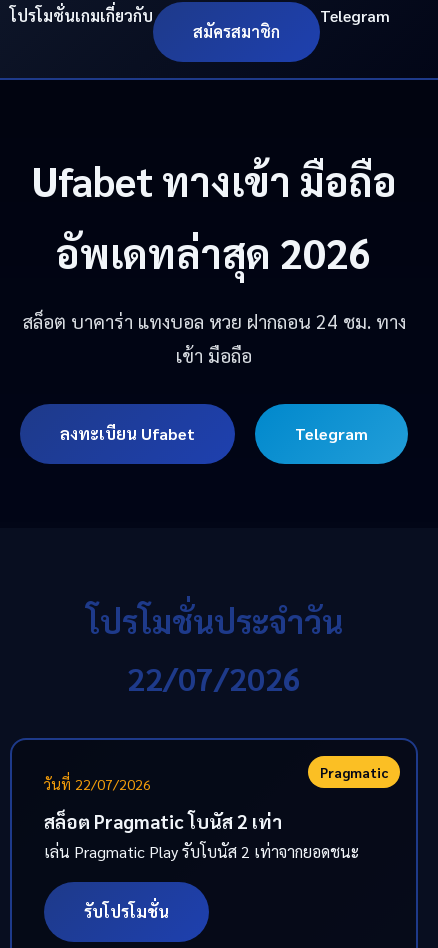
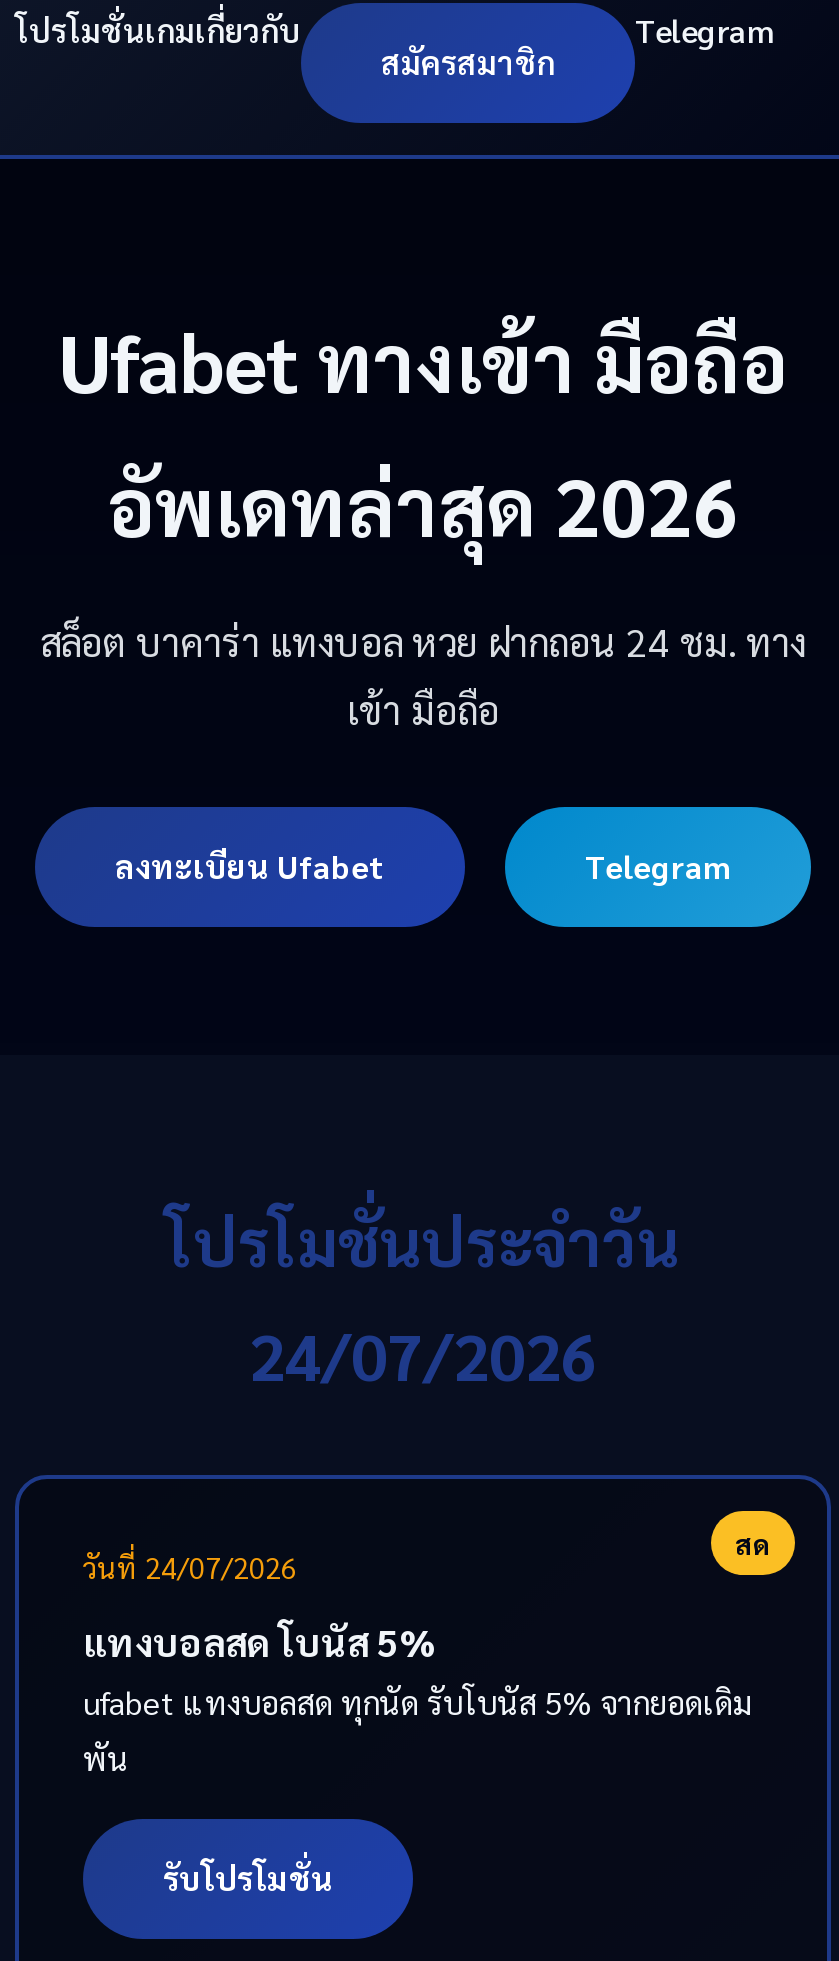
[127,657,301,698] 22/07/2026 -> [249,1313,597,1395] 24/07/2026
[44,763,388,793] Pragmatic | วันที่ 22/07/2026 -> [83,1525,771,1585] สด | วันที่ 24/07/2026
[44,809,359,862] สล็อต Pragmatic โบนัส 2 เท่า | เล่น Pragmatic Play รับโบนัส 2 เท่าจากยอดชนะ -> [83,1617,753,1779] แทงบอลสด โบนัส 5% | ufabet แทงบอลสด ทุกนัด รับโบนัส 5% จากยอดเดิม | พัน

